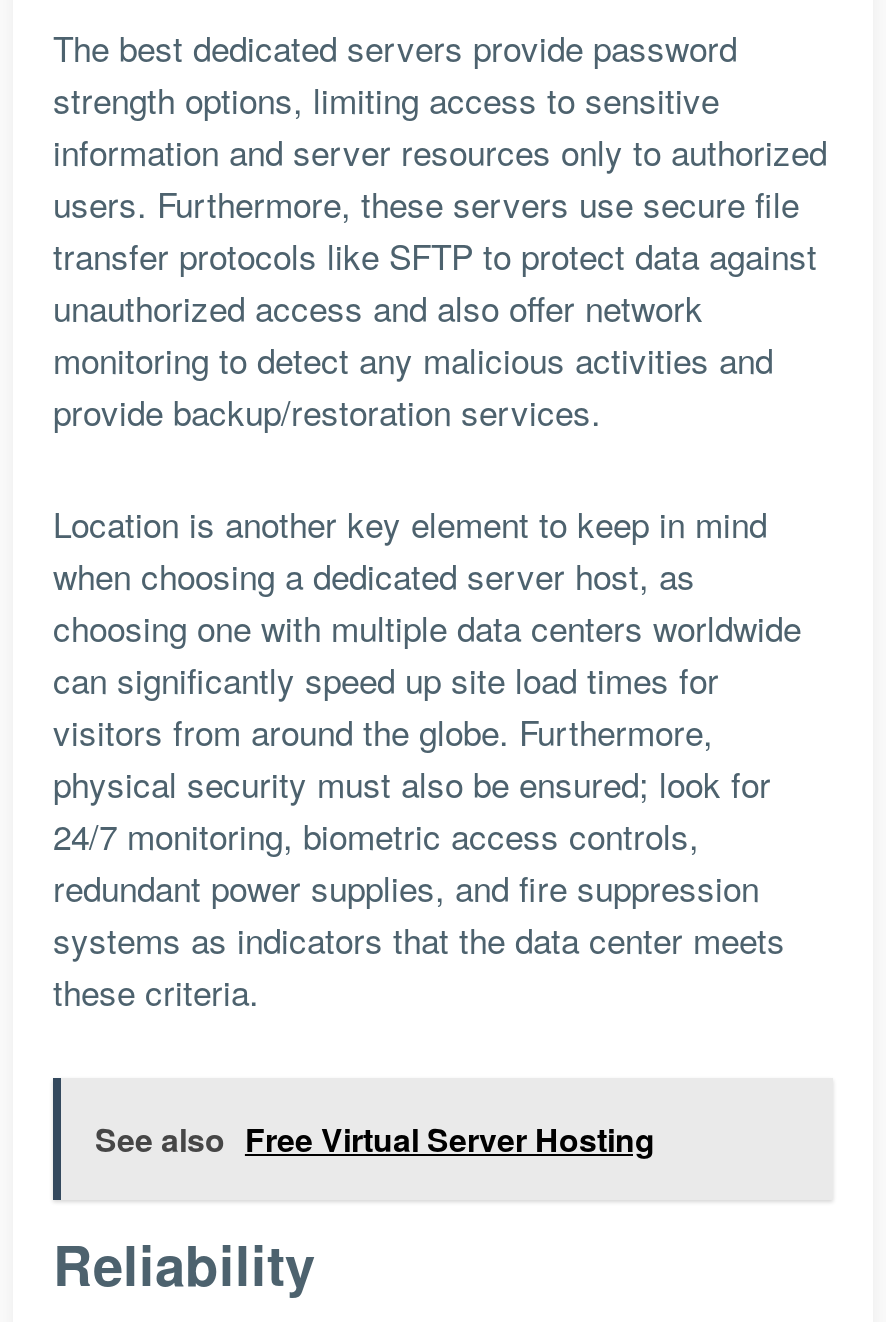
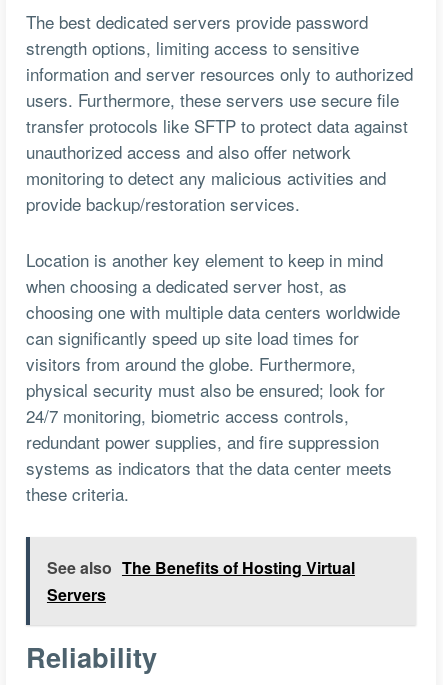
[95,1116,655,1162] See also Free Virtual Server Hosting -> [47,556,355,606] See also The Benefits of Hosting Virtual | Servers

